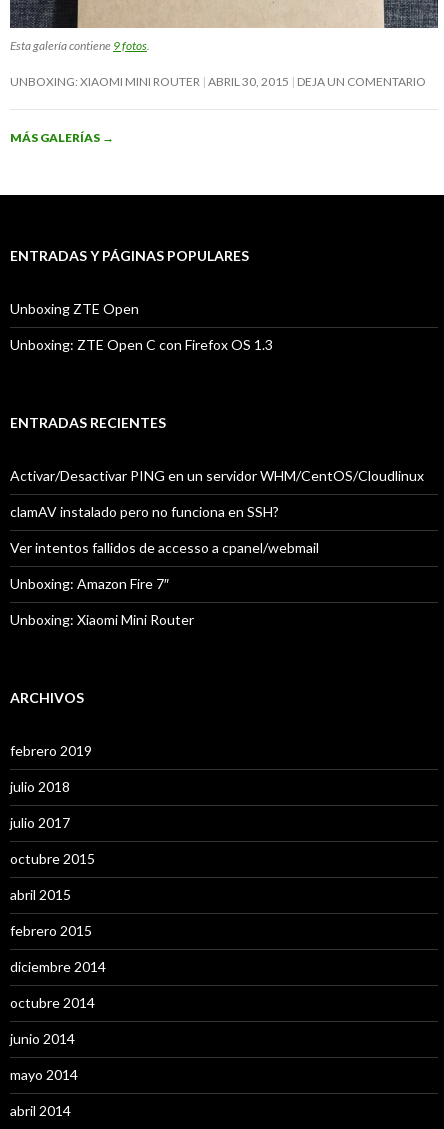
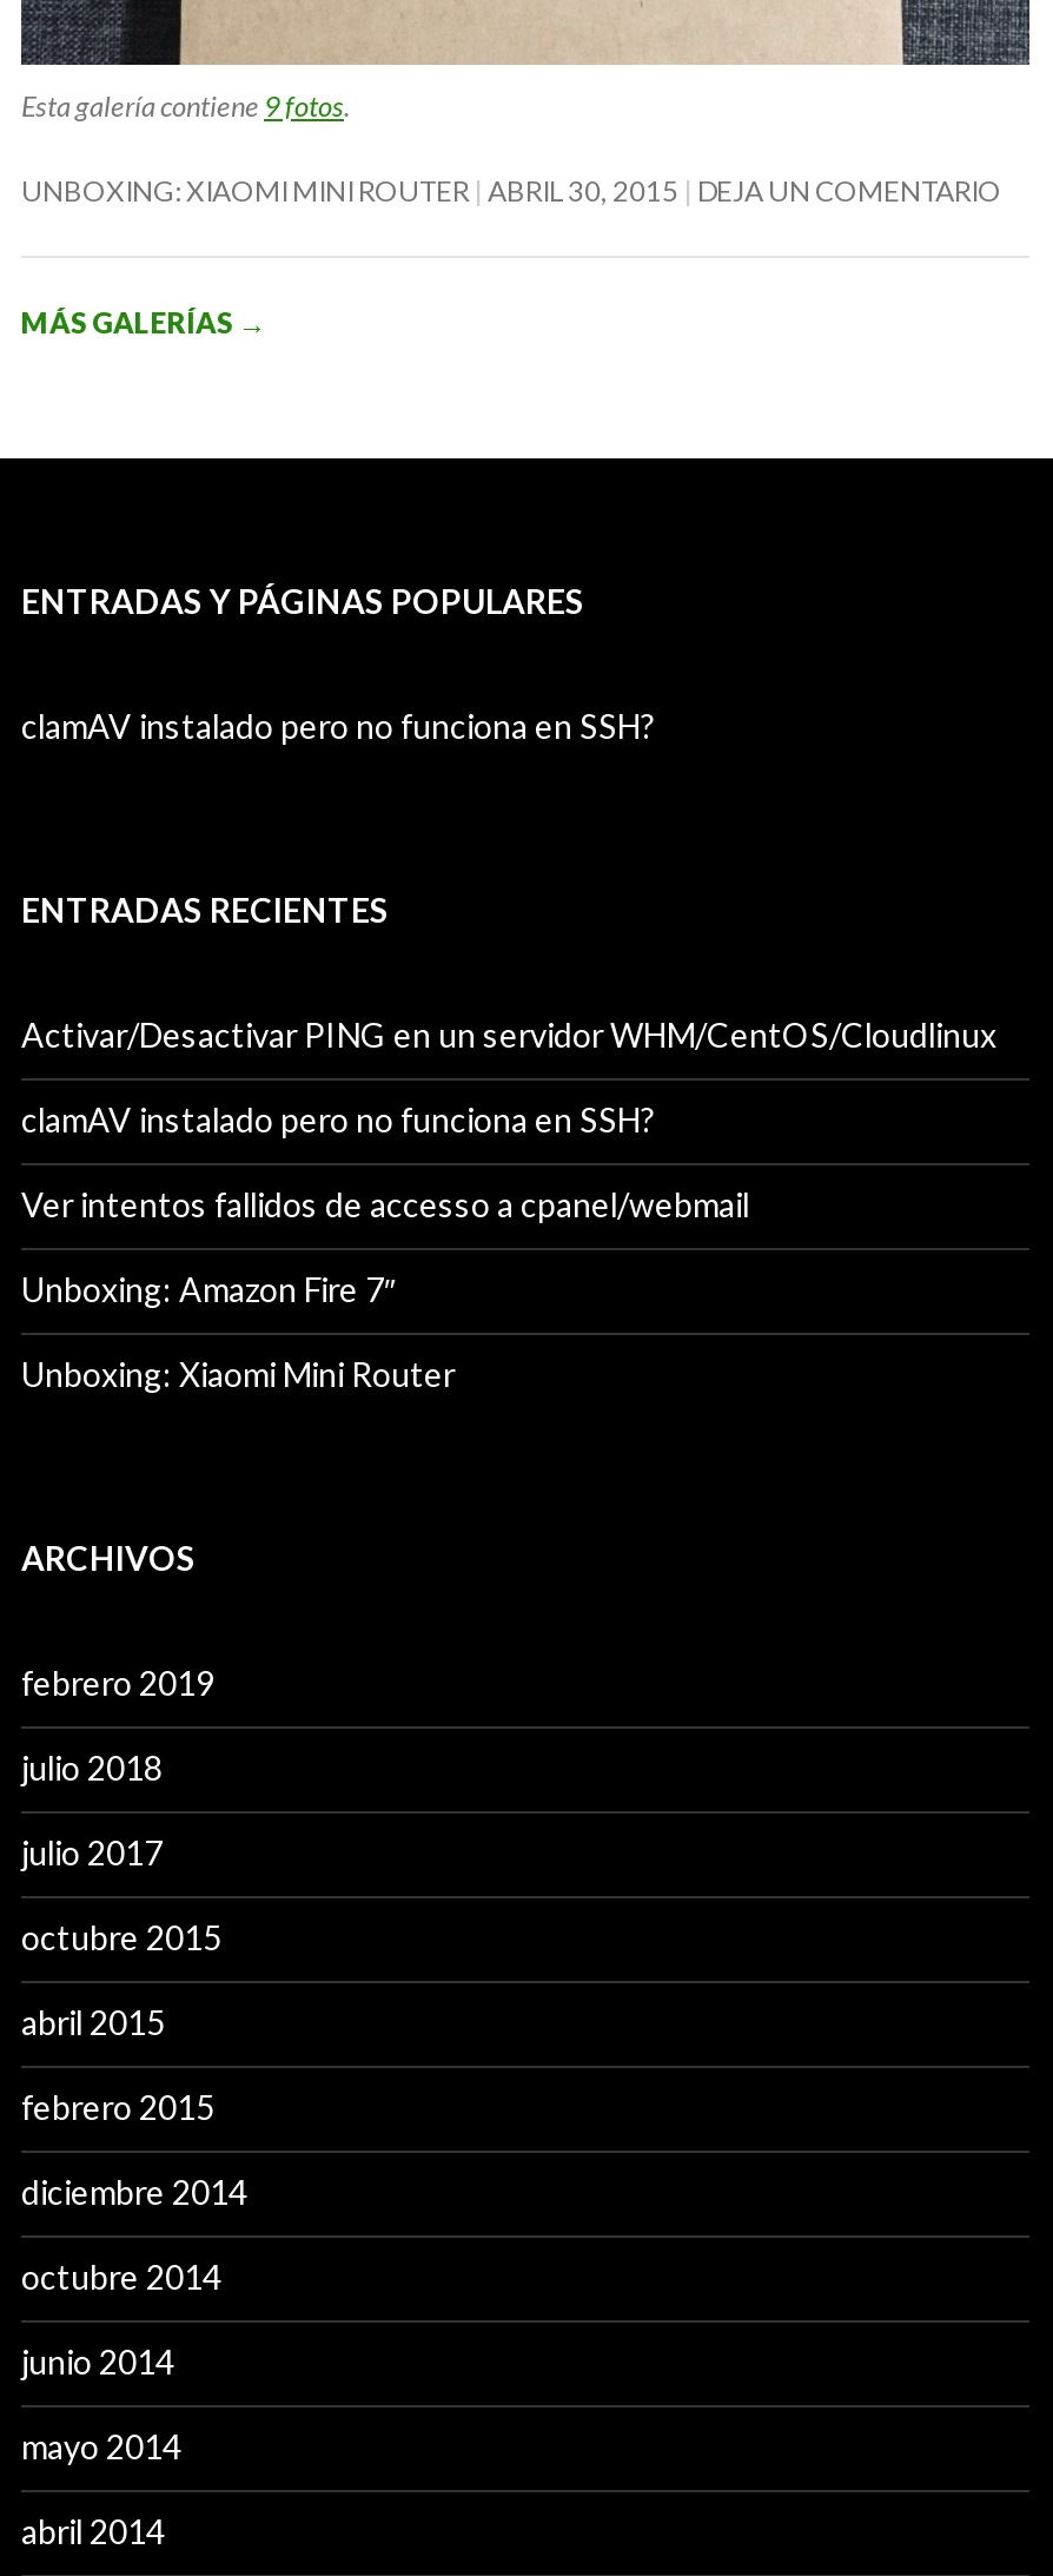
[10,300,273,353] Unboxing ZTE Open | Unboxing: ZTE Open C con Firefox OS 1.3 -> [21,707,655,747] clamAV instalado pero no funciona en SSH?

